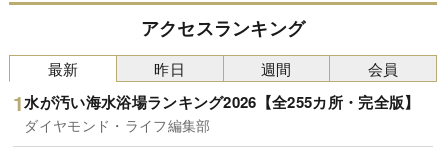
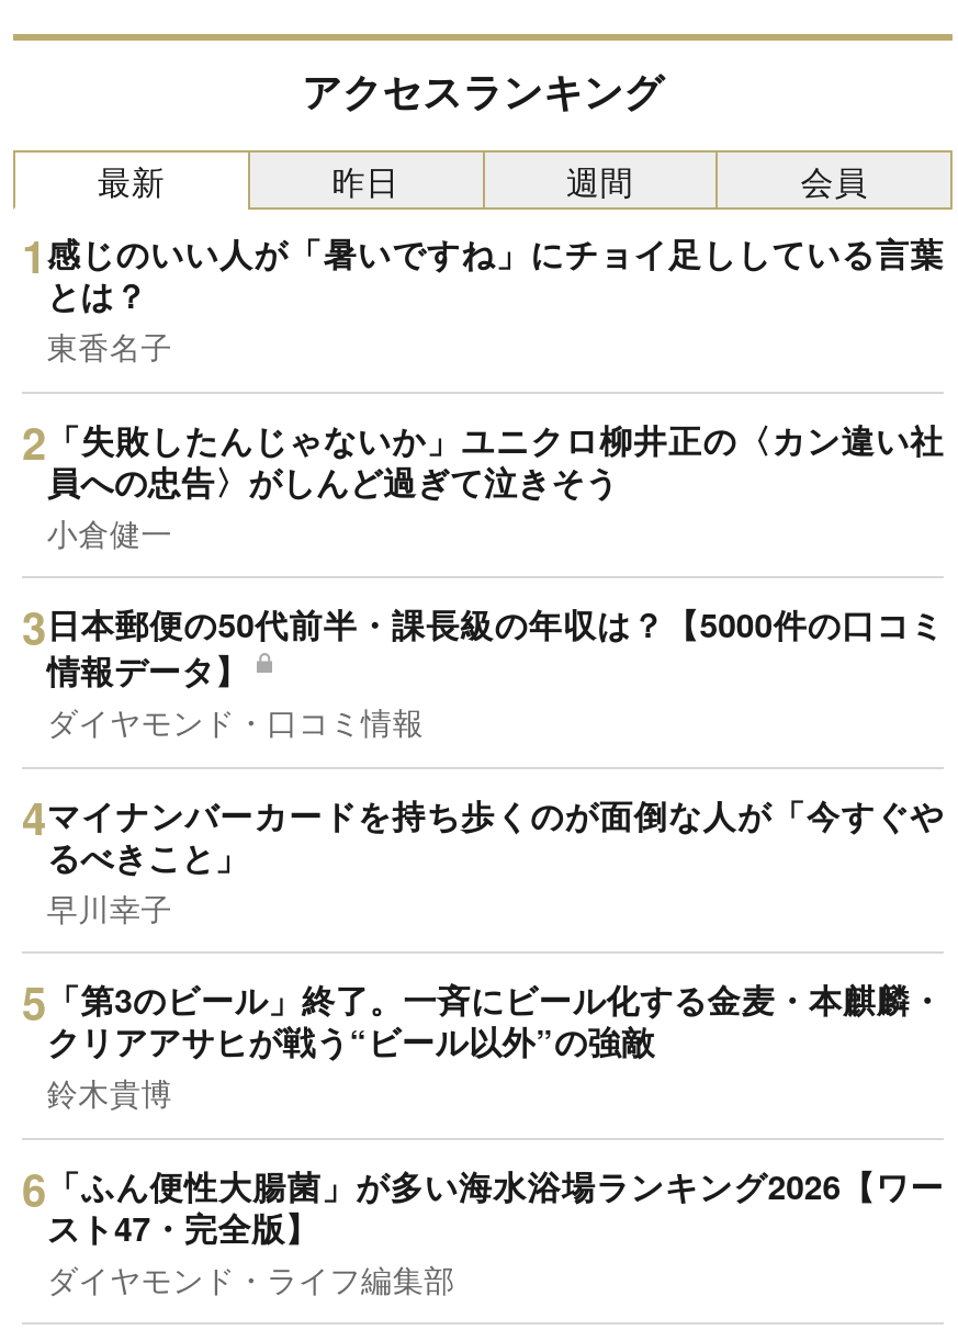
[24,91,420,113] 水が汚い海水浴場ランキング2026【全255カ所・完全版】 -> [47,229,944,1251] 感じのいい人が「暑いですね」にチョイ足ししている言葉 | とは？ | 東香名子 | 「失敗したんじゃないか」ユニクロ柳井正の〈カン違い社 | 員への忠告〉がしんど過ぎて泣きそう | 小倉健一 | 日本郵便の50代前半・課長級の年収は？【5000件の口コミ | 情報データ】 | ダイヤモンド・口コミ情報 | マイナンバーカードを持ち歩くのが面倒な人が「今すぐや | るべきこと」 | 早川幸子 | 「第3のビール」終了。一斉にビール化する金麦・本麒麟・ | クリアアサヒが戦う“ビール以外”の強敵 | 鈴木貴博 | 「ふん便性大腸菌」が多い海水浴場ランキング2026【ワー | スト47・完全版】

